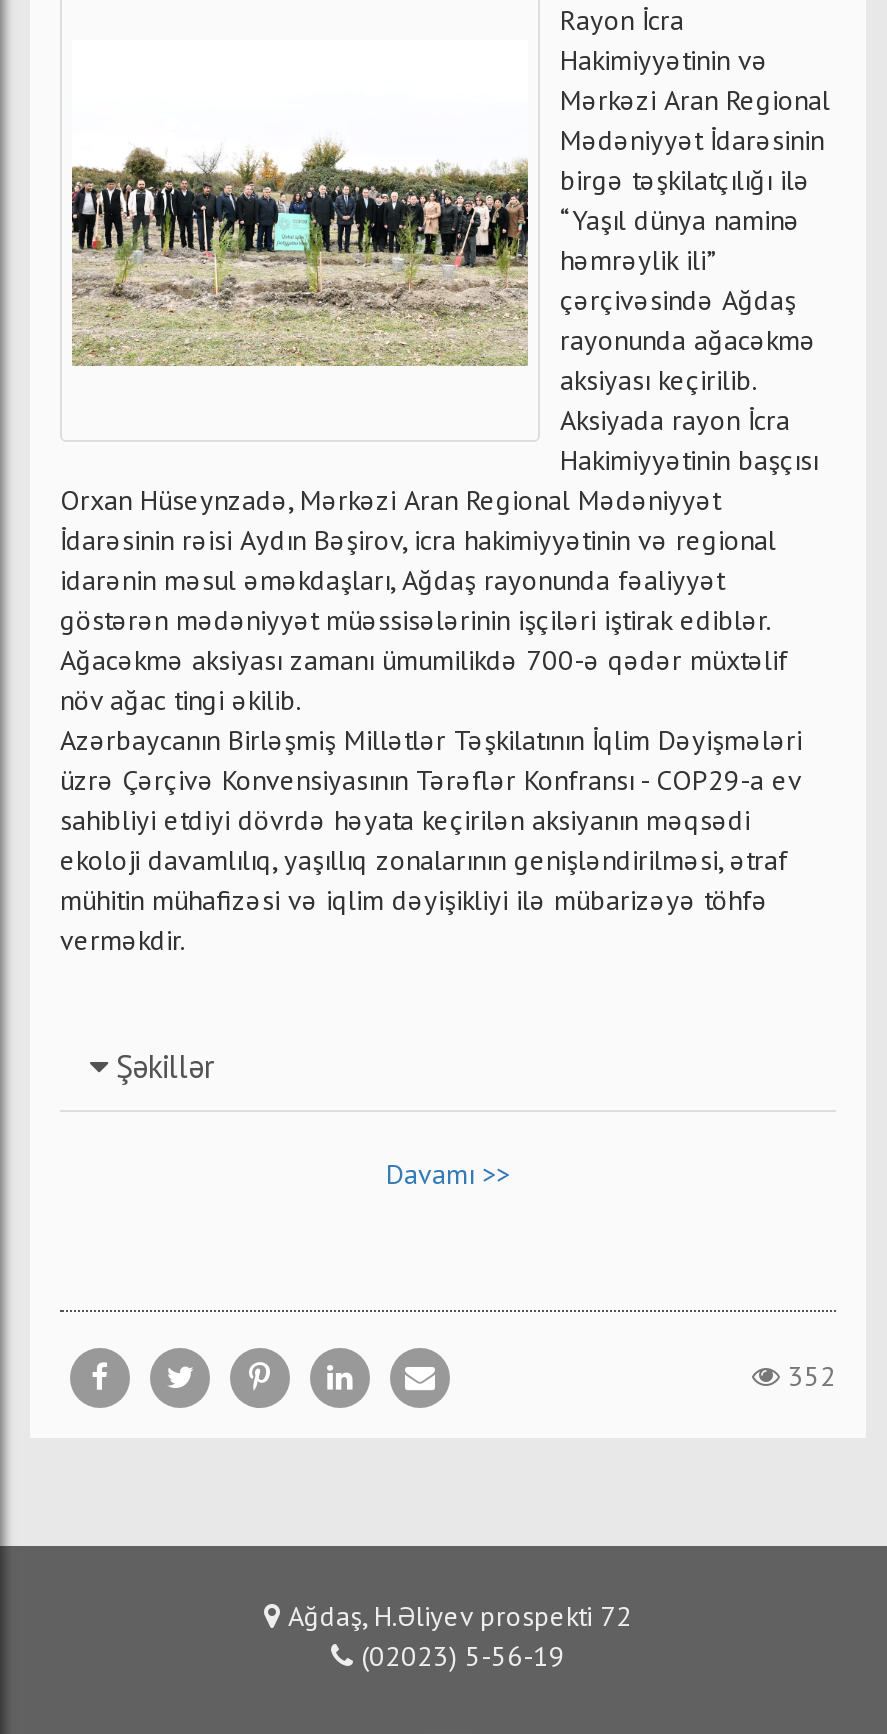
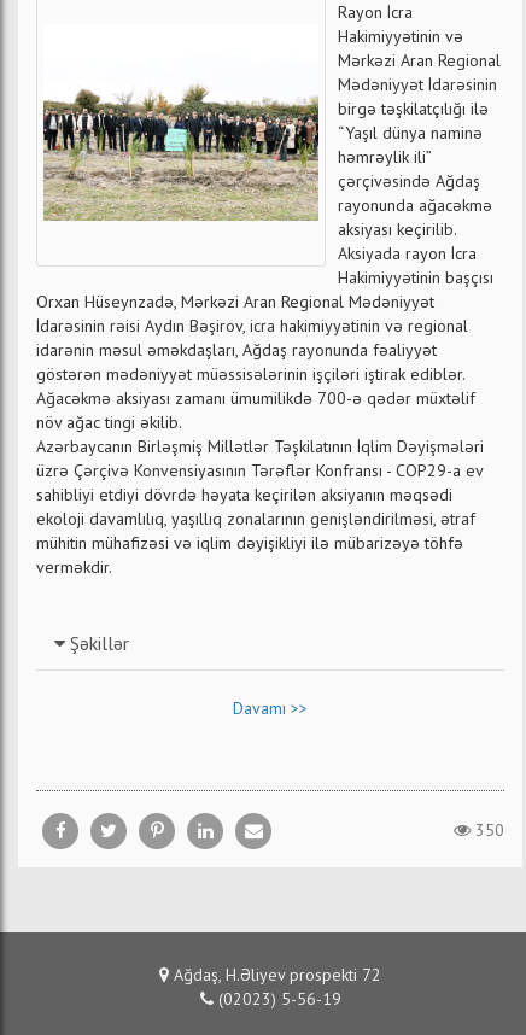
[788,1364,836,1392] 352 -> [475,823,504,840] 350

